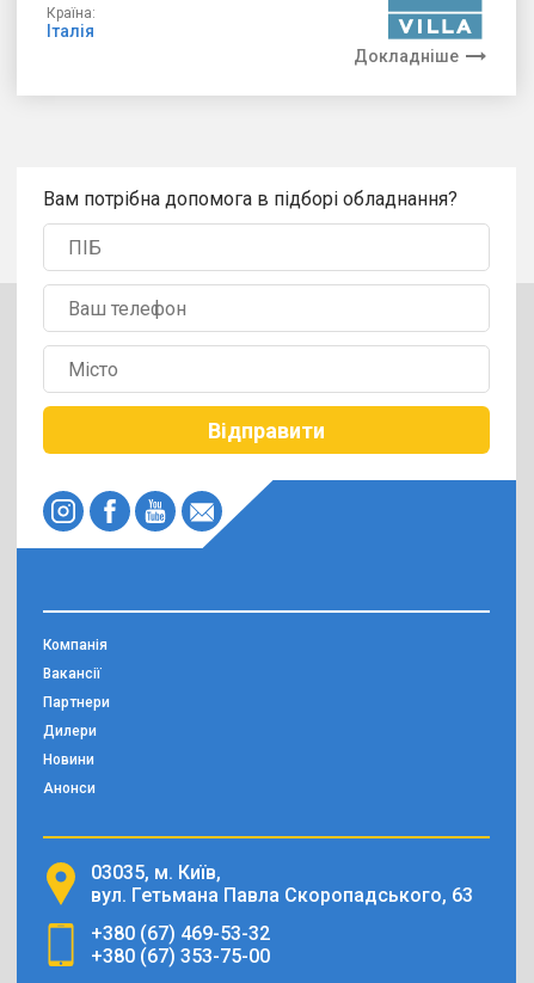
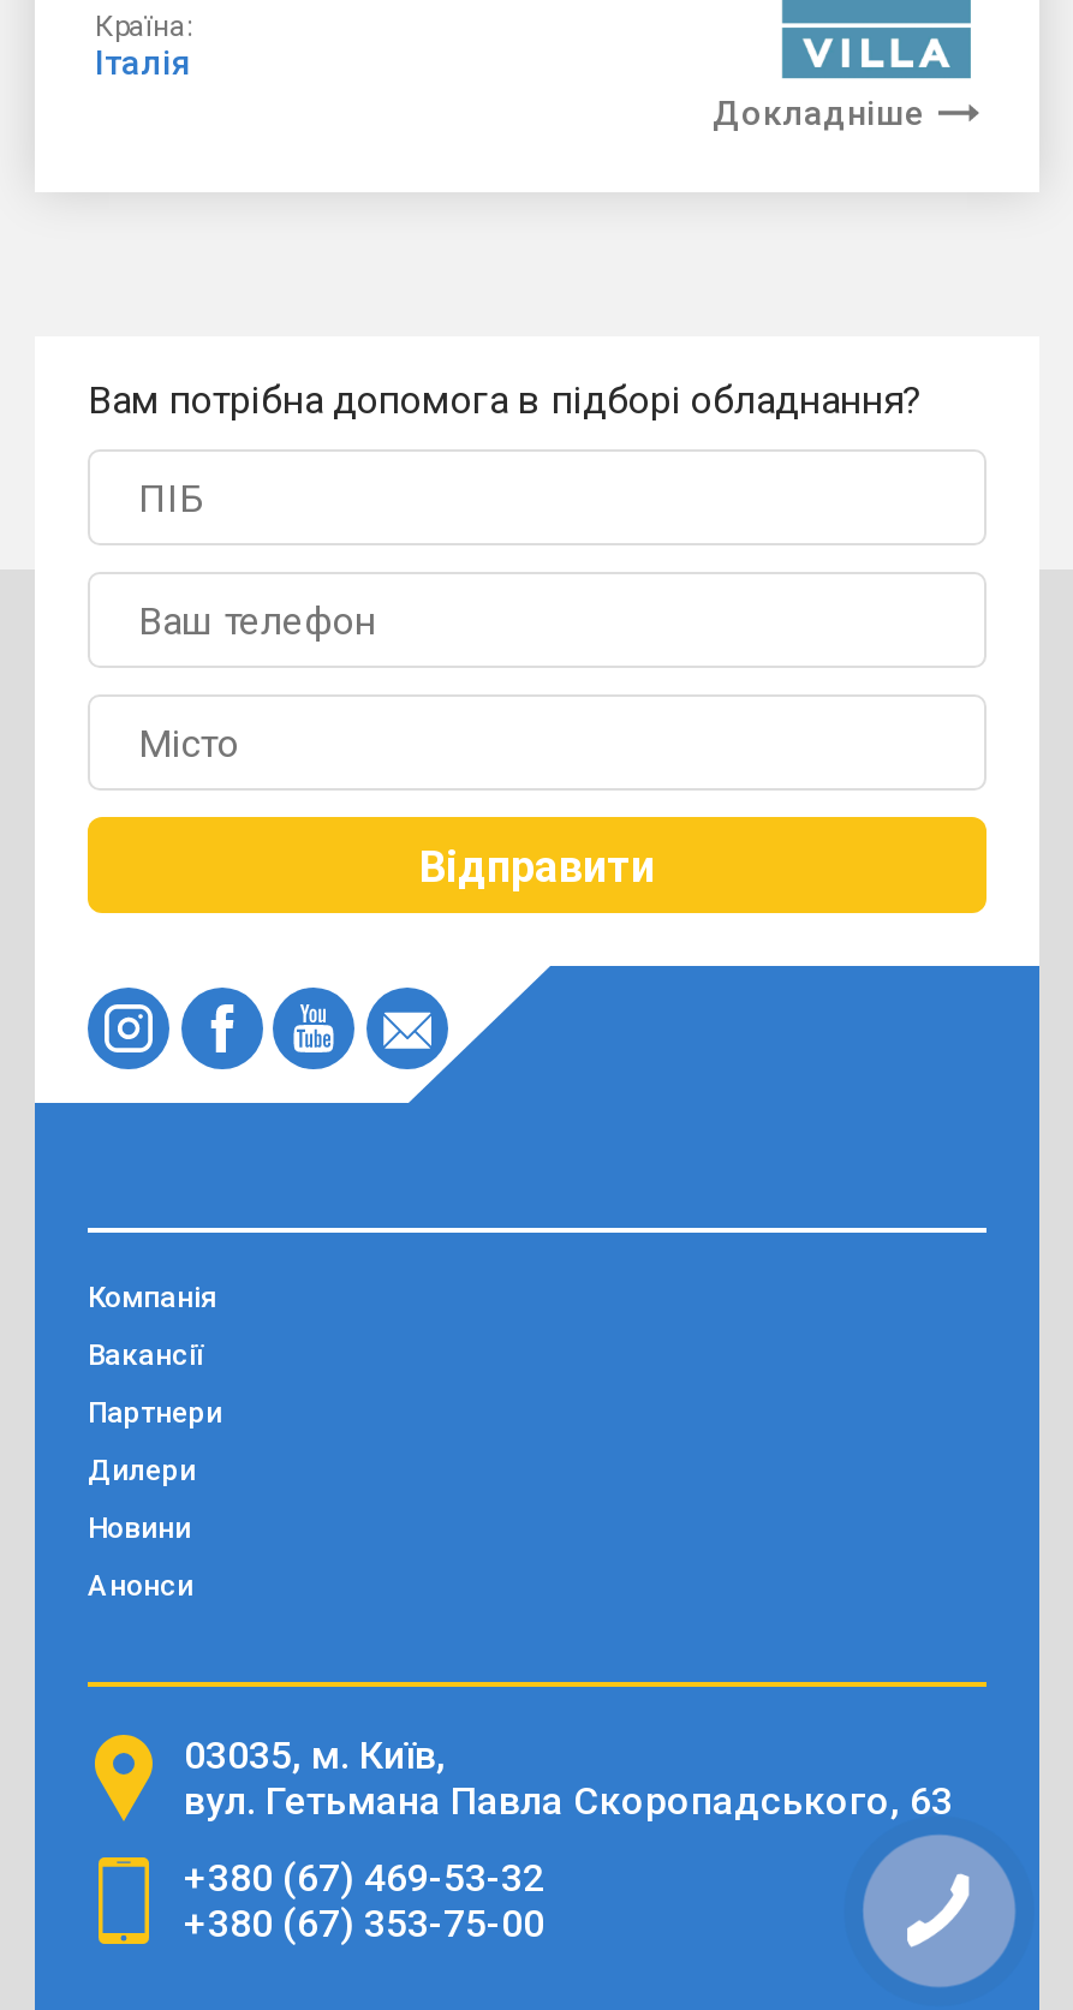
none -> [862,1833,1015,1987] [image]

